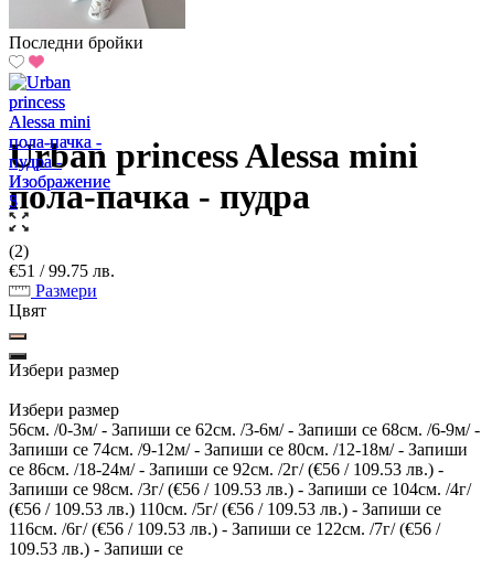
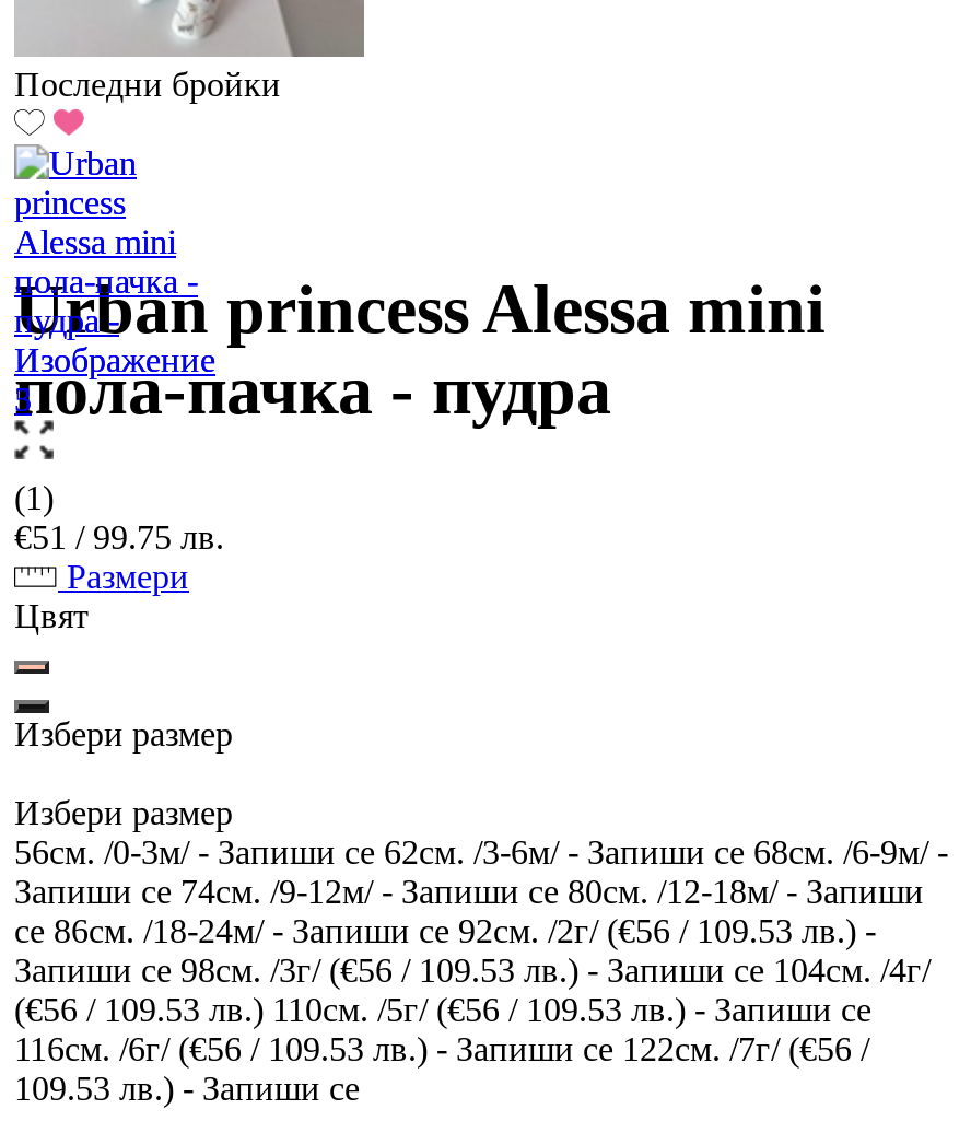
[9,241,29,260] (2) -> [14,479,54,516] (1)

